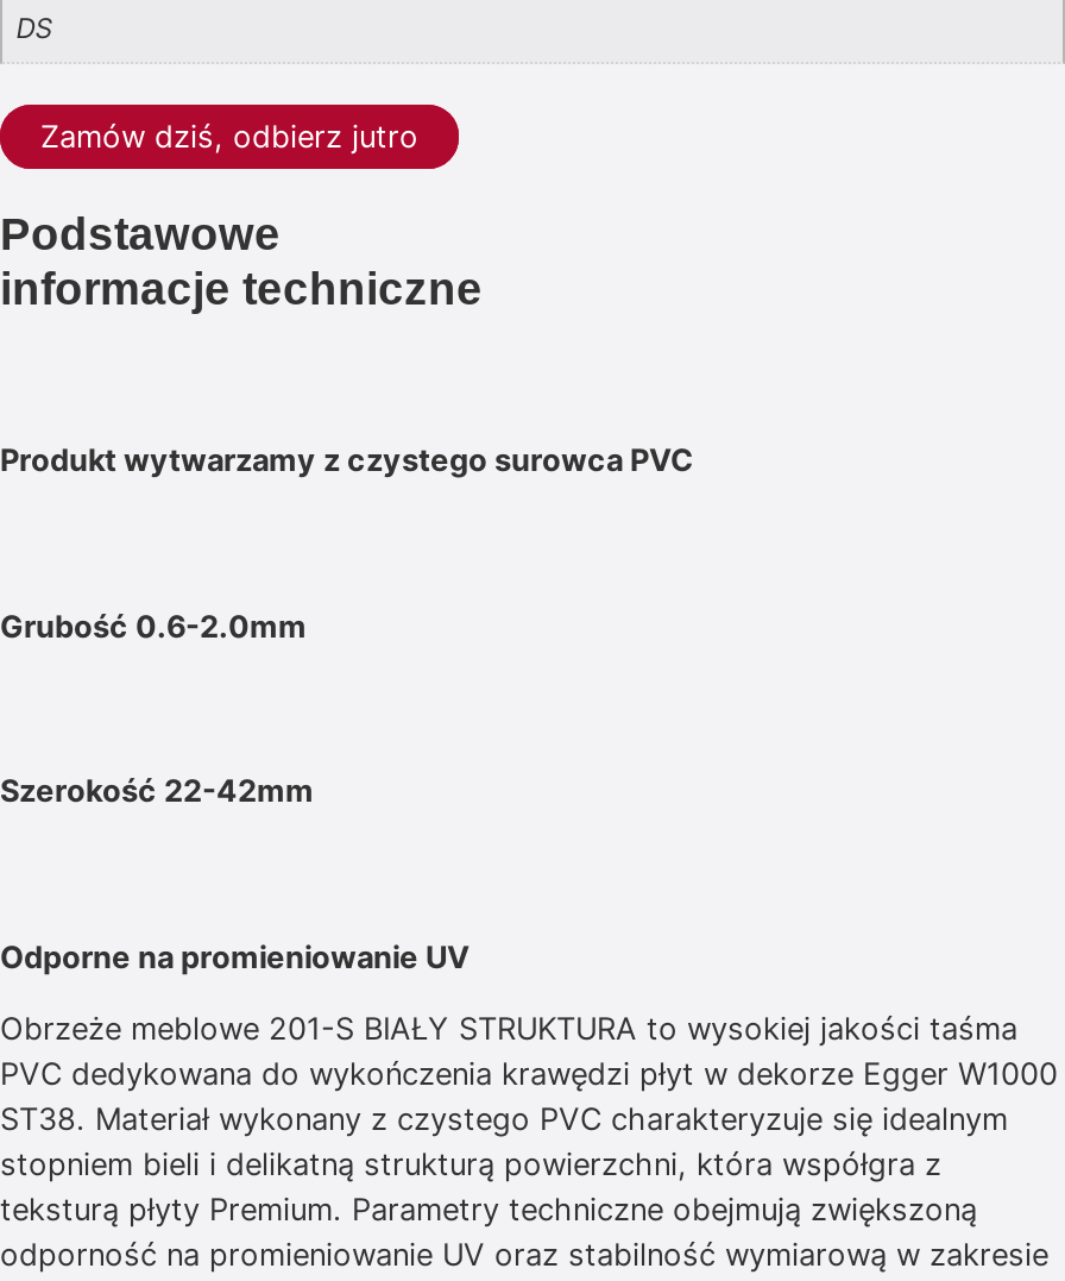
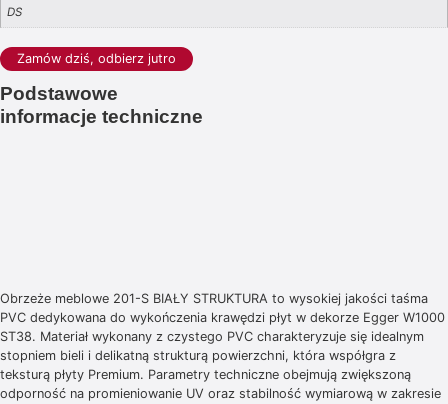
[0,443,694,479] Produkt wytwarzamy z czystego surowca PVC -> none
[0,608,307,644] Grubość 0.6-2.0mm -> none
[0,774,314,810] Szerokość 22-42mm -> none
[0,939,471,975] Odporne na promieniowanie UV -> none

